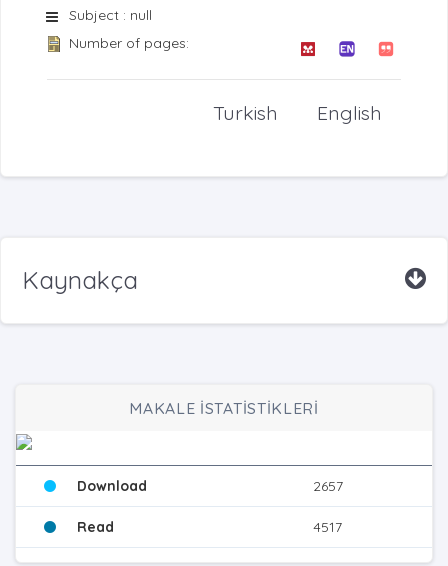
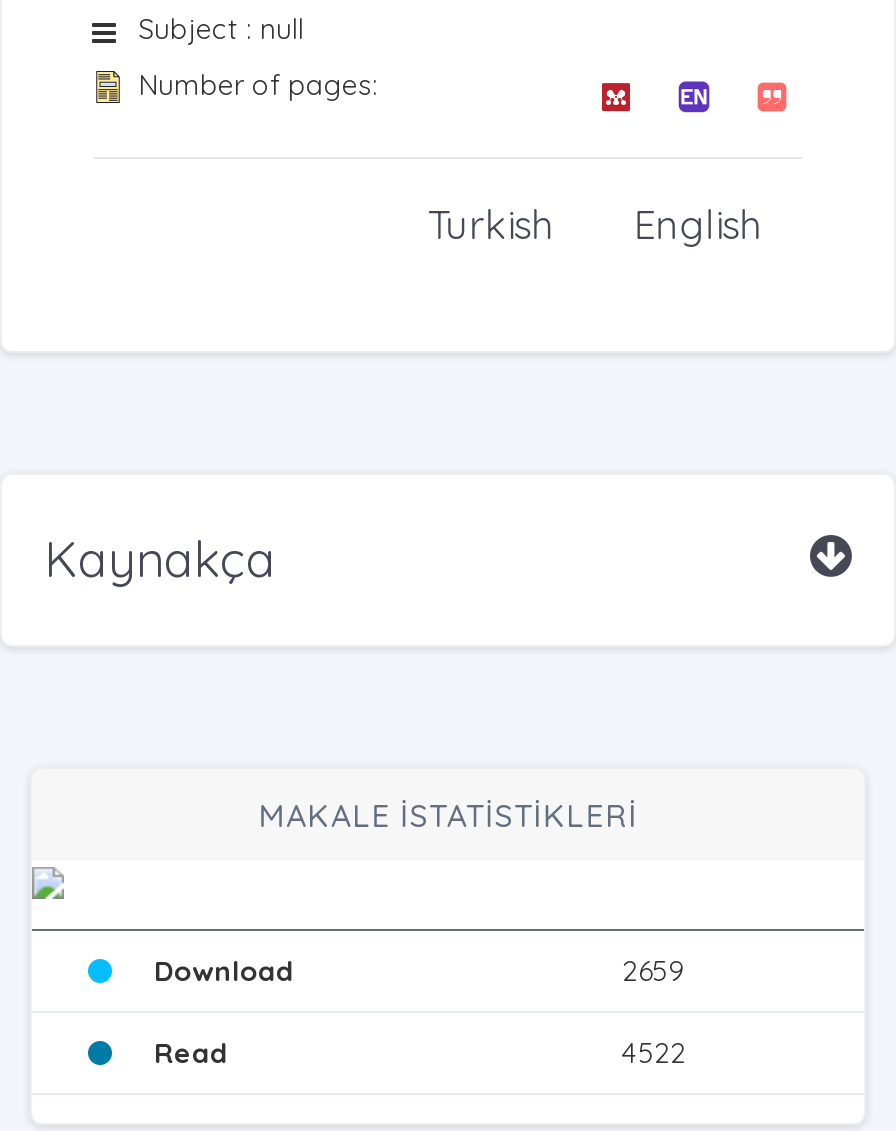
[313,477,343,495] 2657 -> [622,952,684,988] 2659
[313,518,342,536] 4517 -> [622,1034,686,1070] 4522

